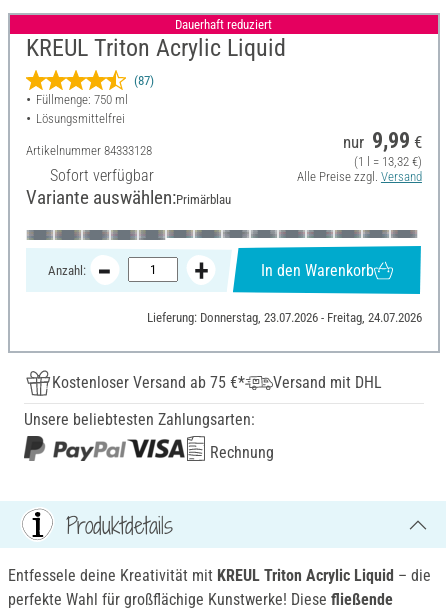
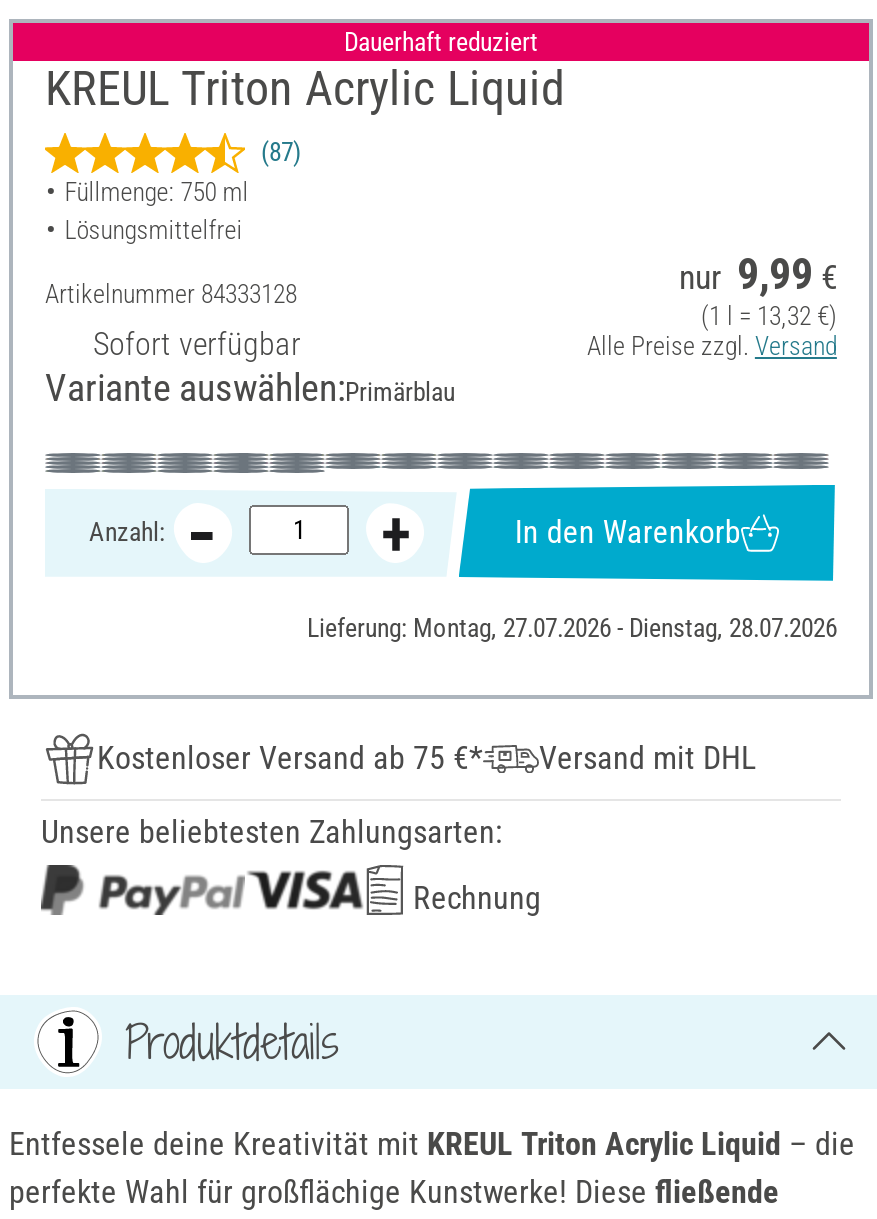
[147,310,422,325] Lieferung: Donnerstag, 23.07.2026 - Freitag, 24.07.2026 -> [307,613,837,643] Lieferung: Montag, 27.07.2026 - Dienstag, 28.07.2026

